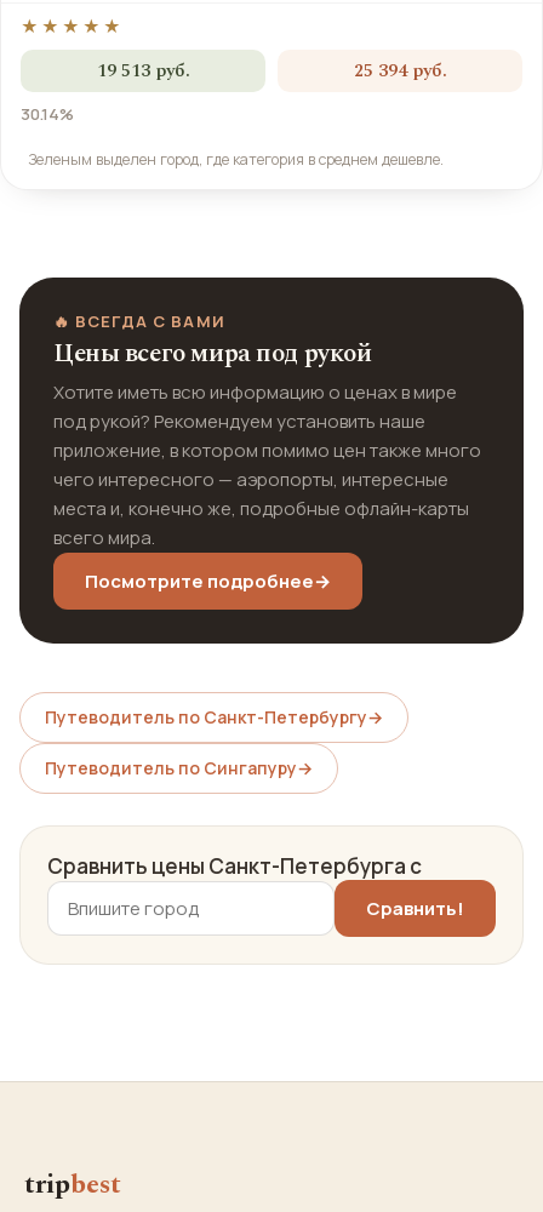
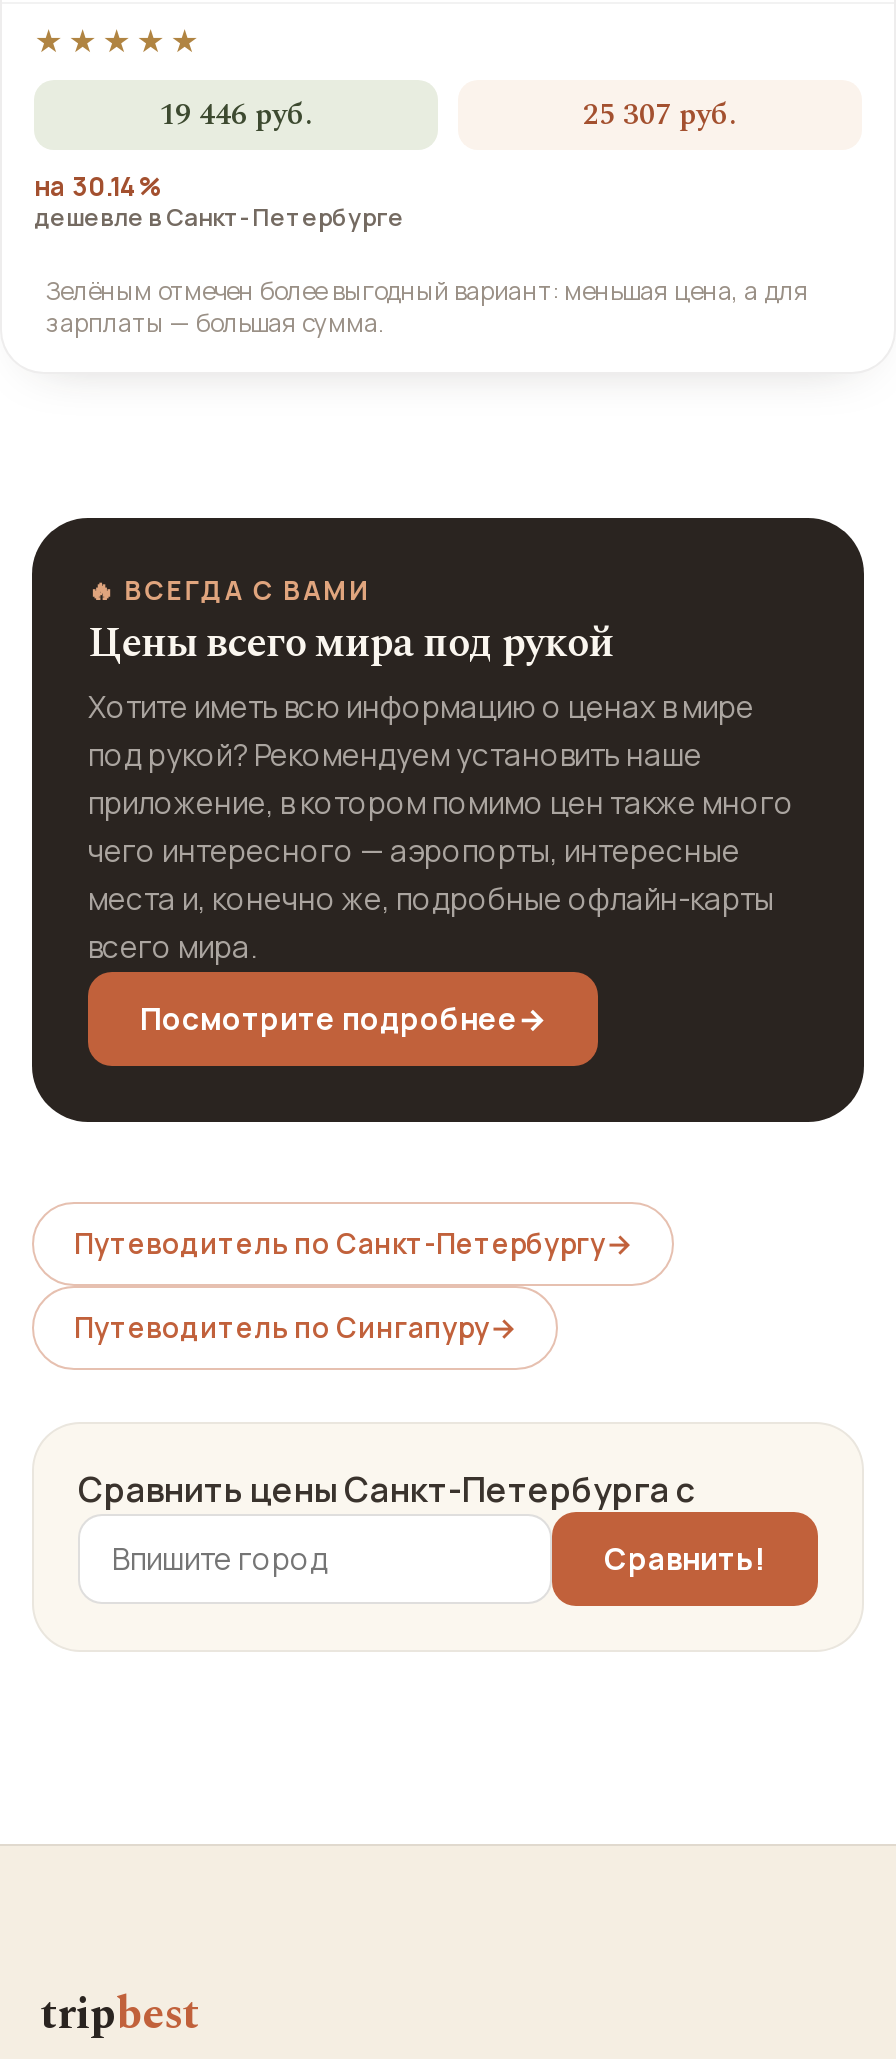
[96,57,447,85] 19 513 руб. | 25 394 руб. -> [159,92,737,138] 19 446 руб. | 25 307 руб.
[21,103,74,125] 30.14% -> [34,168,404,234] на 30.14% | дешевле в Санкт-Петербурге
[28,149,444,170] Зеленым выделен город, где категория в среднем дешевле. -> [46,274,808,340] Зелёным отмечен более выгодный вариант: меньшая цена, а для | зарплаты — большая сумма.

